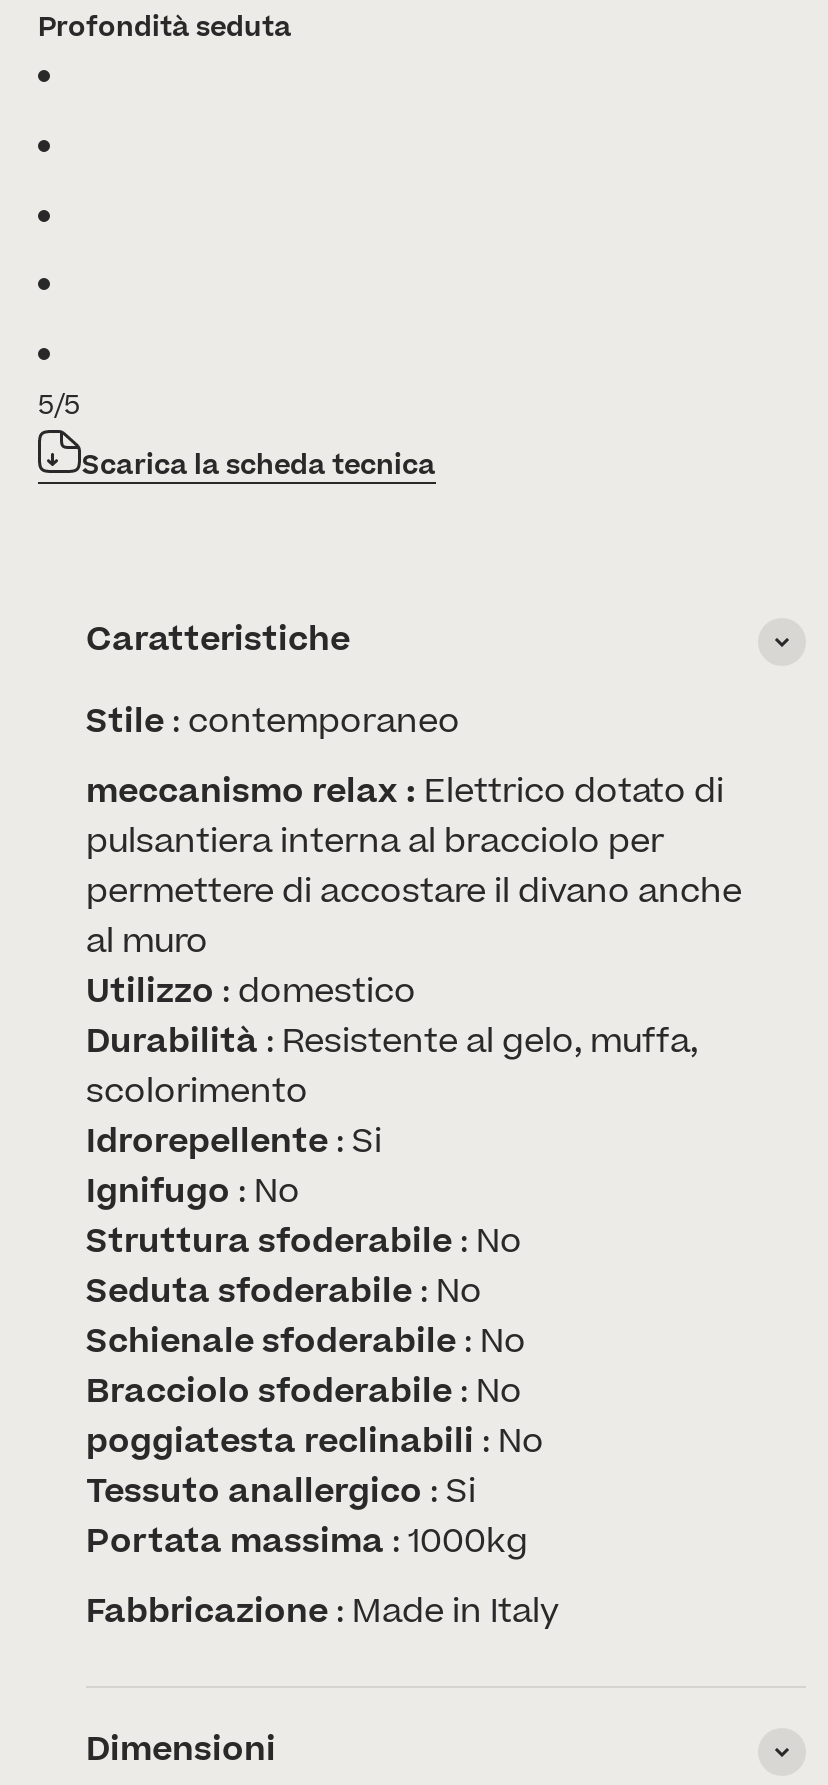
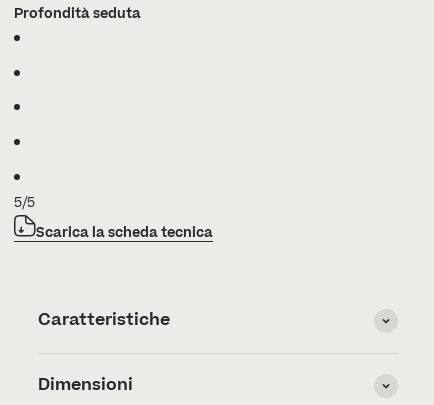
[86,697,742,1635] Stile: contemporaneo | meccanismo relax : Elettrico dotato di | pulsantiera interna al bracciolo per | permettere di accostare il divano anche | al muro | Utilizzo: domestico | Durabilità: Resistente al gelo, muffa, | scolorimento | Idrorepellente: Si | Ignifugo: No | Struttura sfoderabile: No | Seduta sfoderabile: No | Schienale sfoderabile: No | Bracciolo sfoderabile: No | poggiatesta reclinabili: No | Tessuto anallergico: Si | Portata massima: 1000kg | Fabbricazione: Made in Italy -> none

